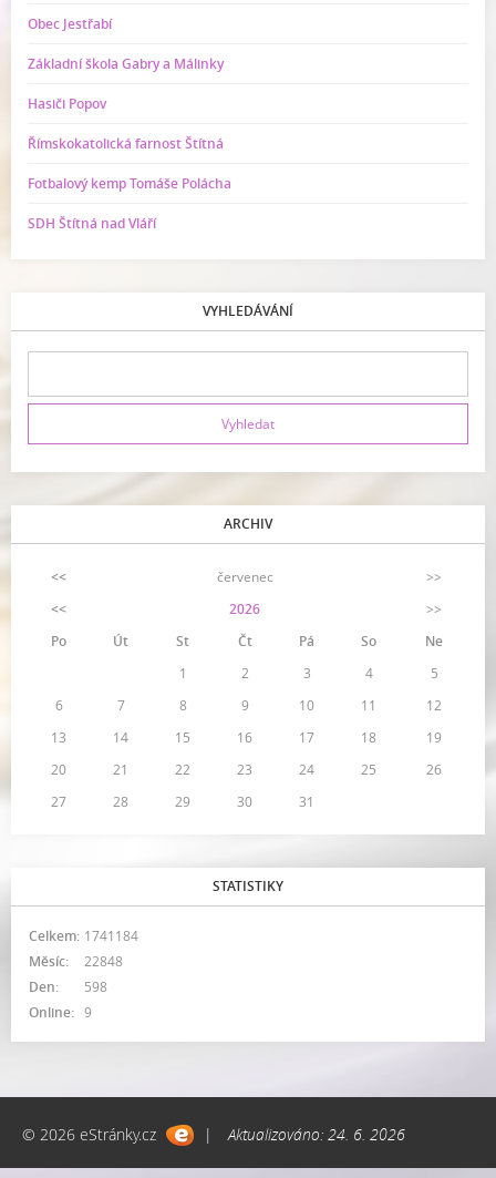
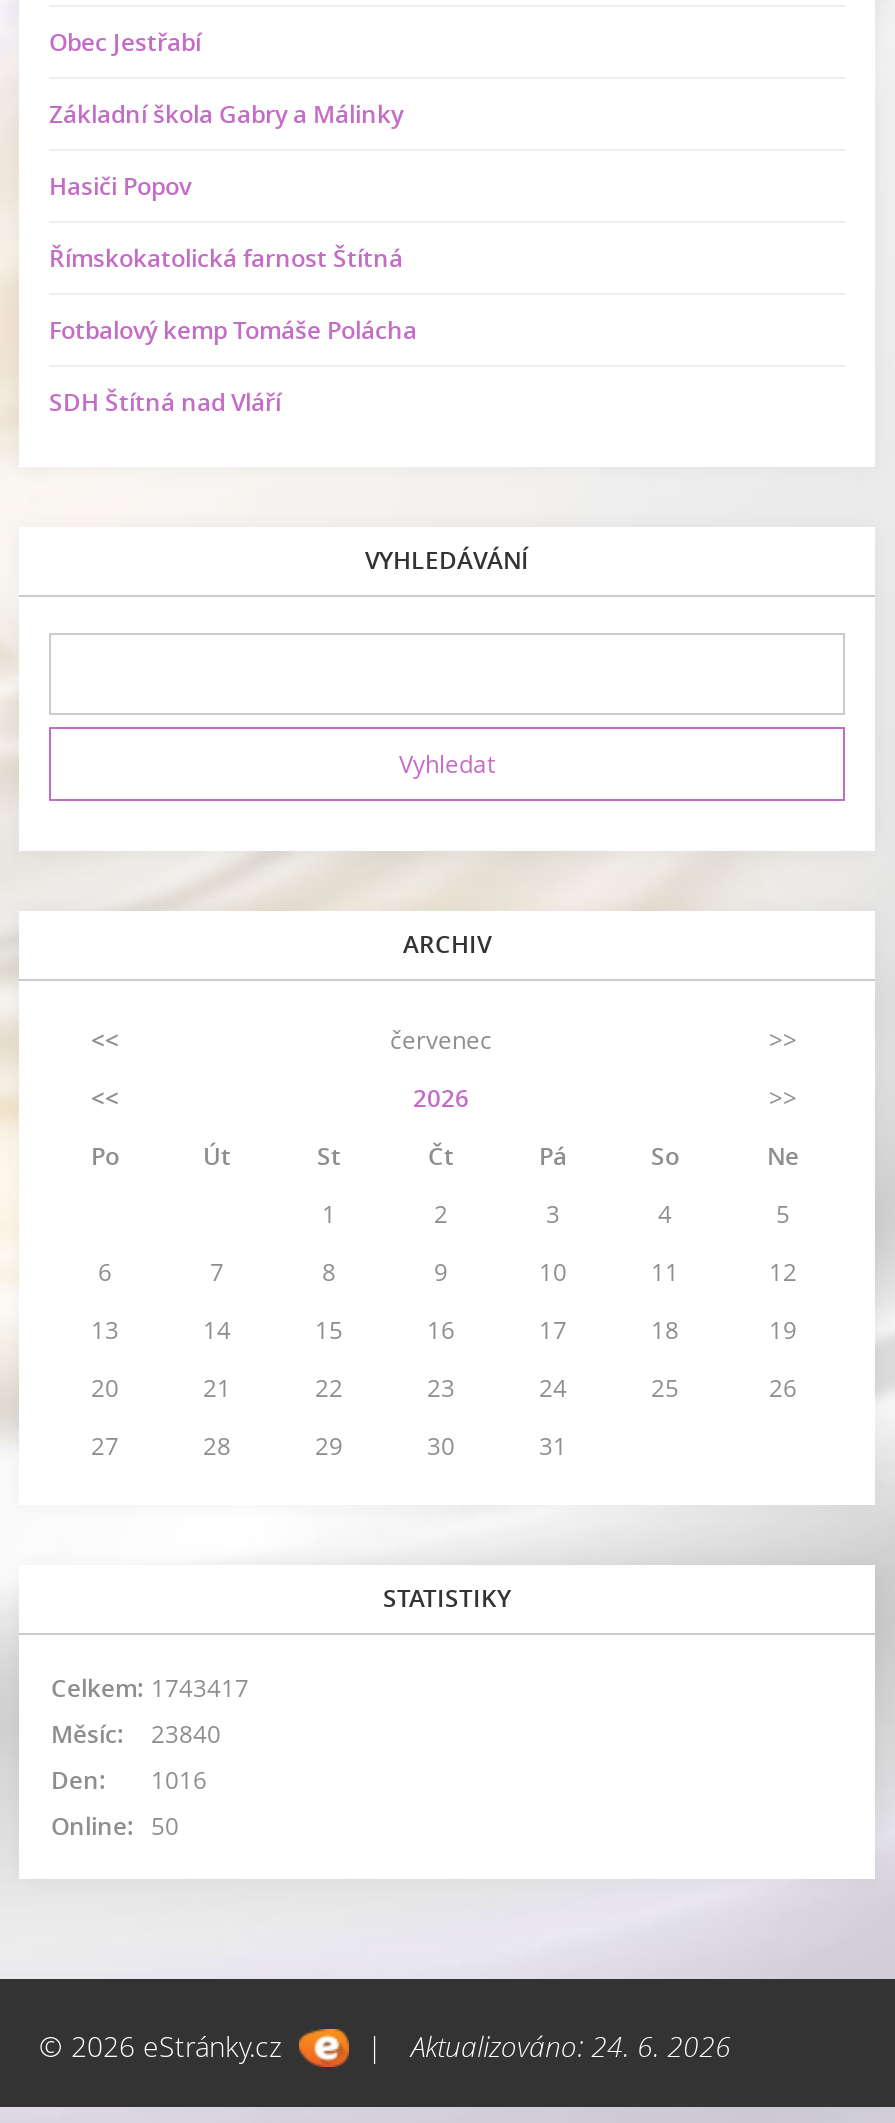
[29,926,138,945] Celkem: 1741184 -> [51,1670,249,1704] Celkem: 1743417
[29,951,123,970] Měsíc: 22848 -> [51,1716,221,1750] Měsíc: 23840
[29,977,107,996] Den: 598 -> [51,1762,207,1796] Den: 1016
[29,1002,92,1021] Online: 9 -> [51,1808,179,1842] Online: 50

